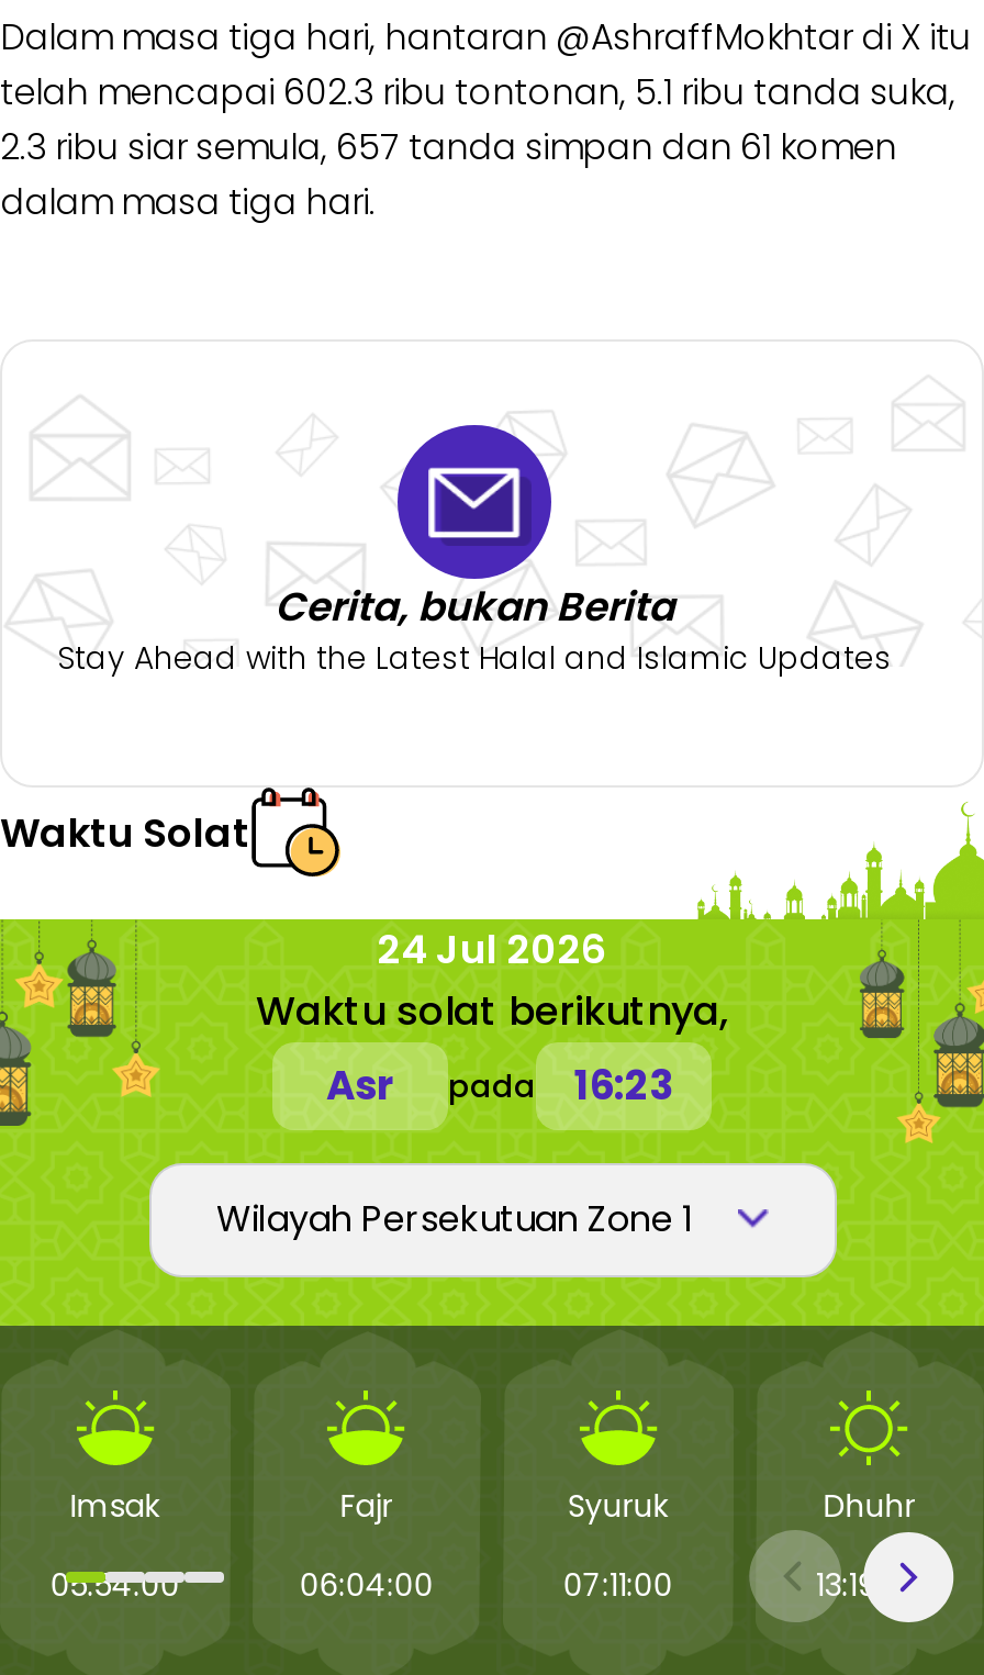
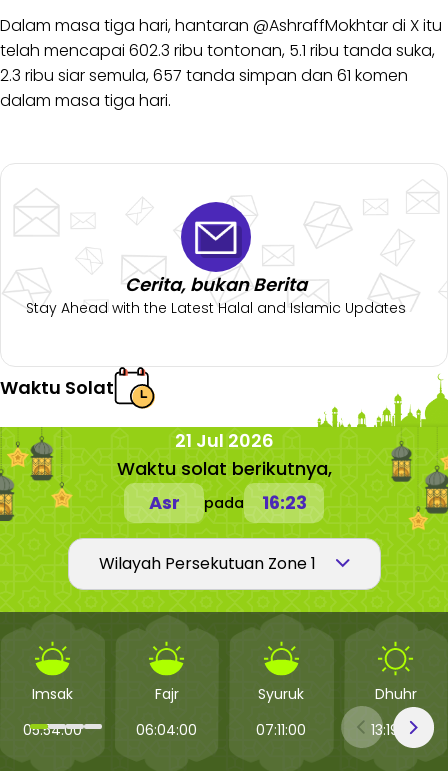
[377,921,607,976] 24 Jul 2026 -> [174,428,273,453] 21 Jul 2026

